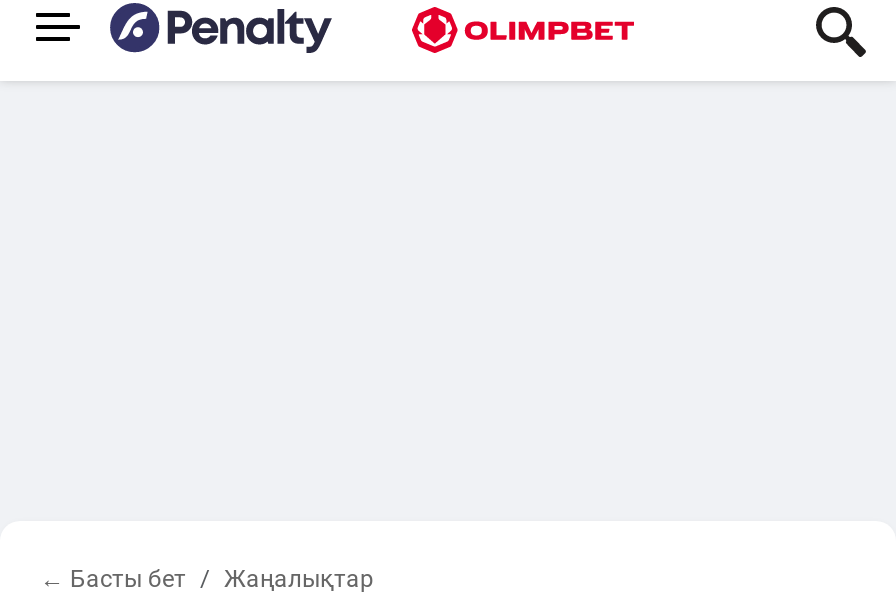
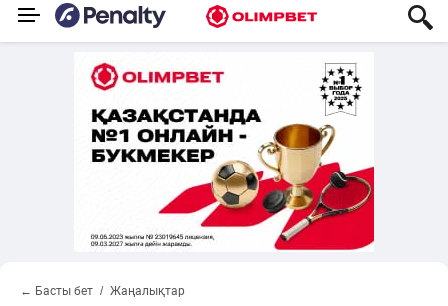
none -> [90,62,375,251] [image]

